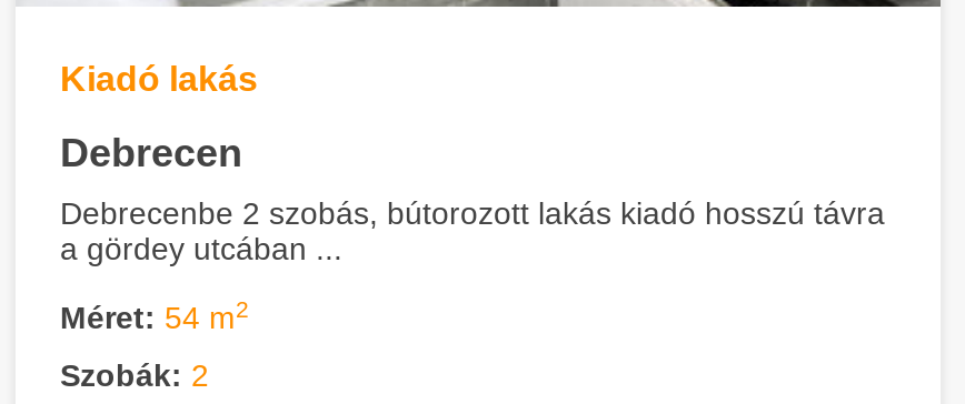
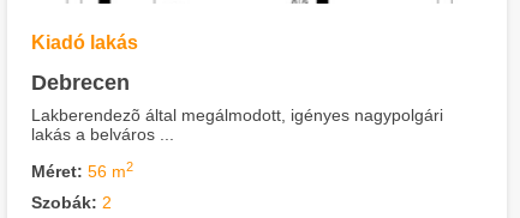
[60,195,885,266] Debrecenbe 2 szobás, bútorozott lakás kiadó hosszú távra | a gördey utcában ... -> [31,105,443,144] Lakberendezõ által megálmodott, igényes nagypolgári | lakás a belváros ...
[60,295,249,335] Méret: 54 m2 -> [31,159,133,181] Méret: 56 m2

